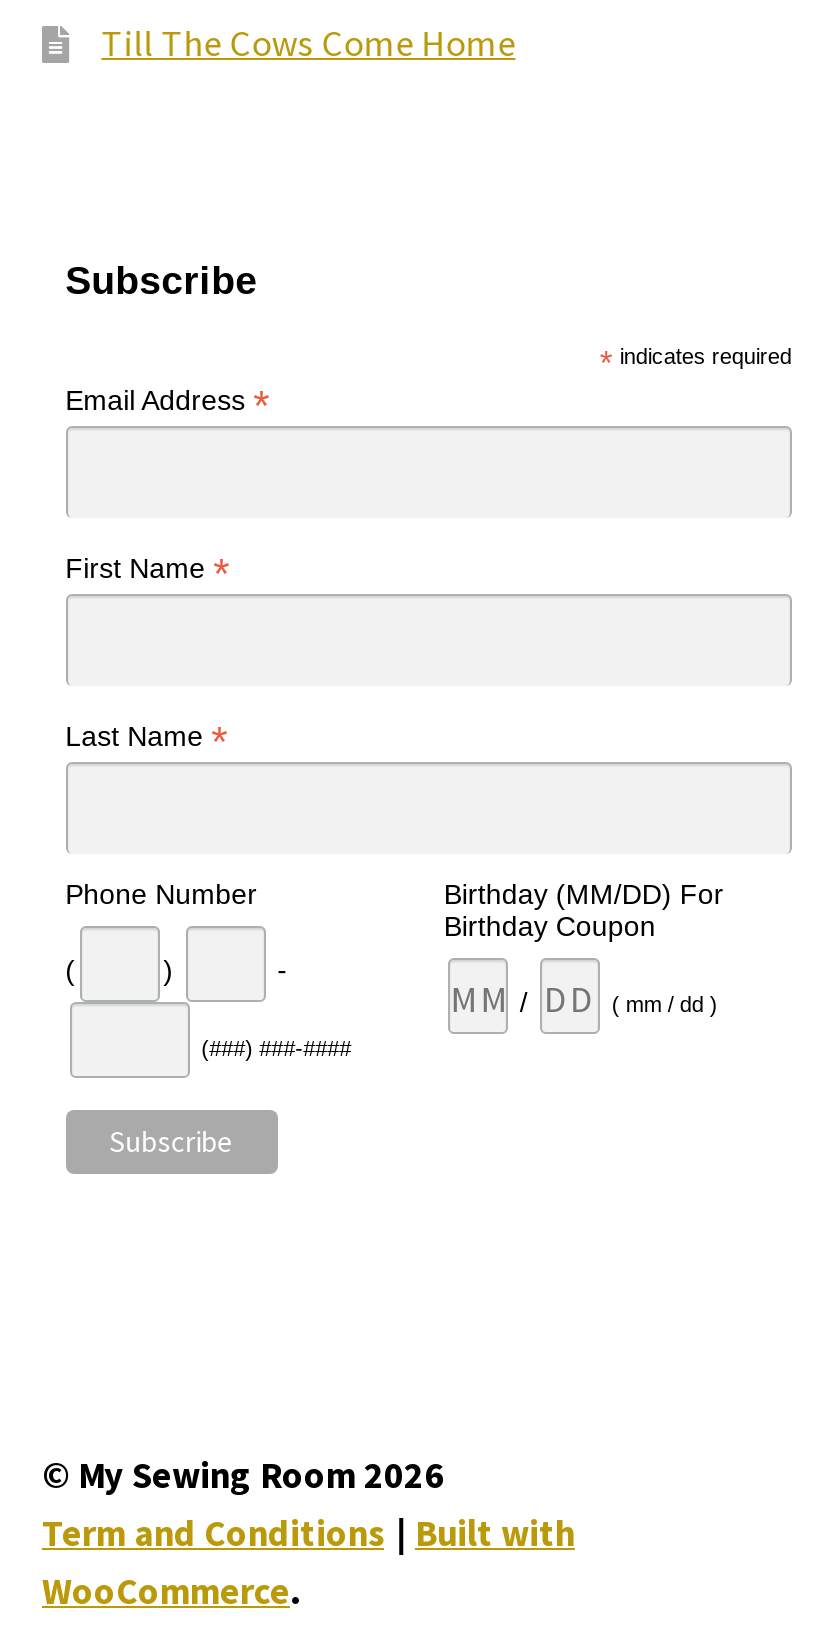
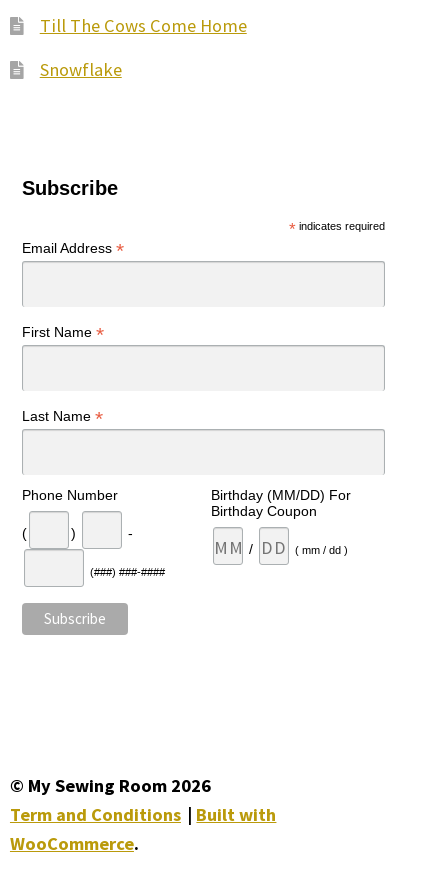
none -> [40,58,122,81] Snowflake

